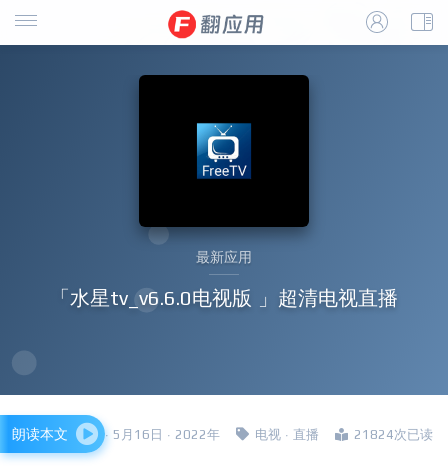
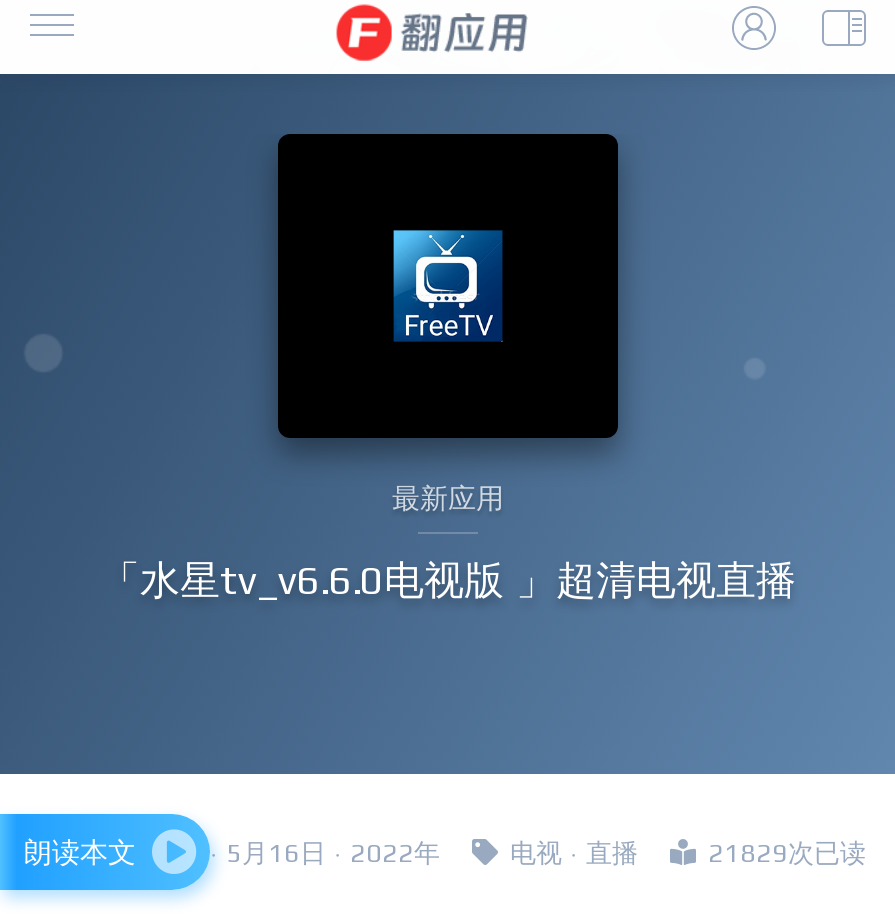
[354,427,433,442] 21824次已读 -> [708,838,866,868] 21829次已读

